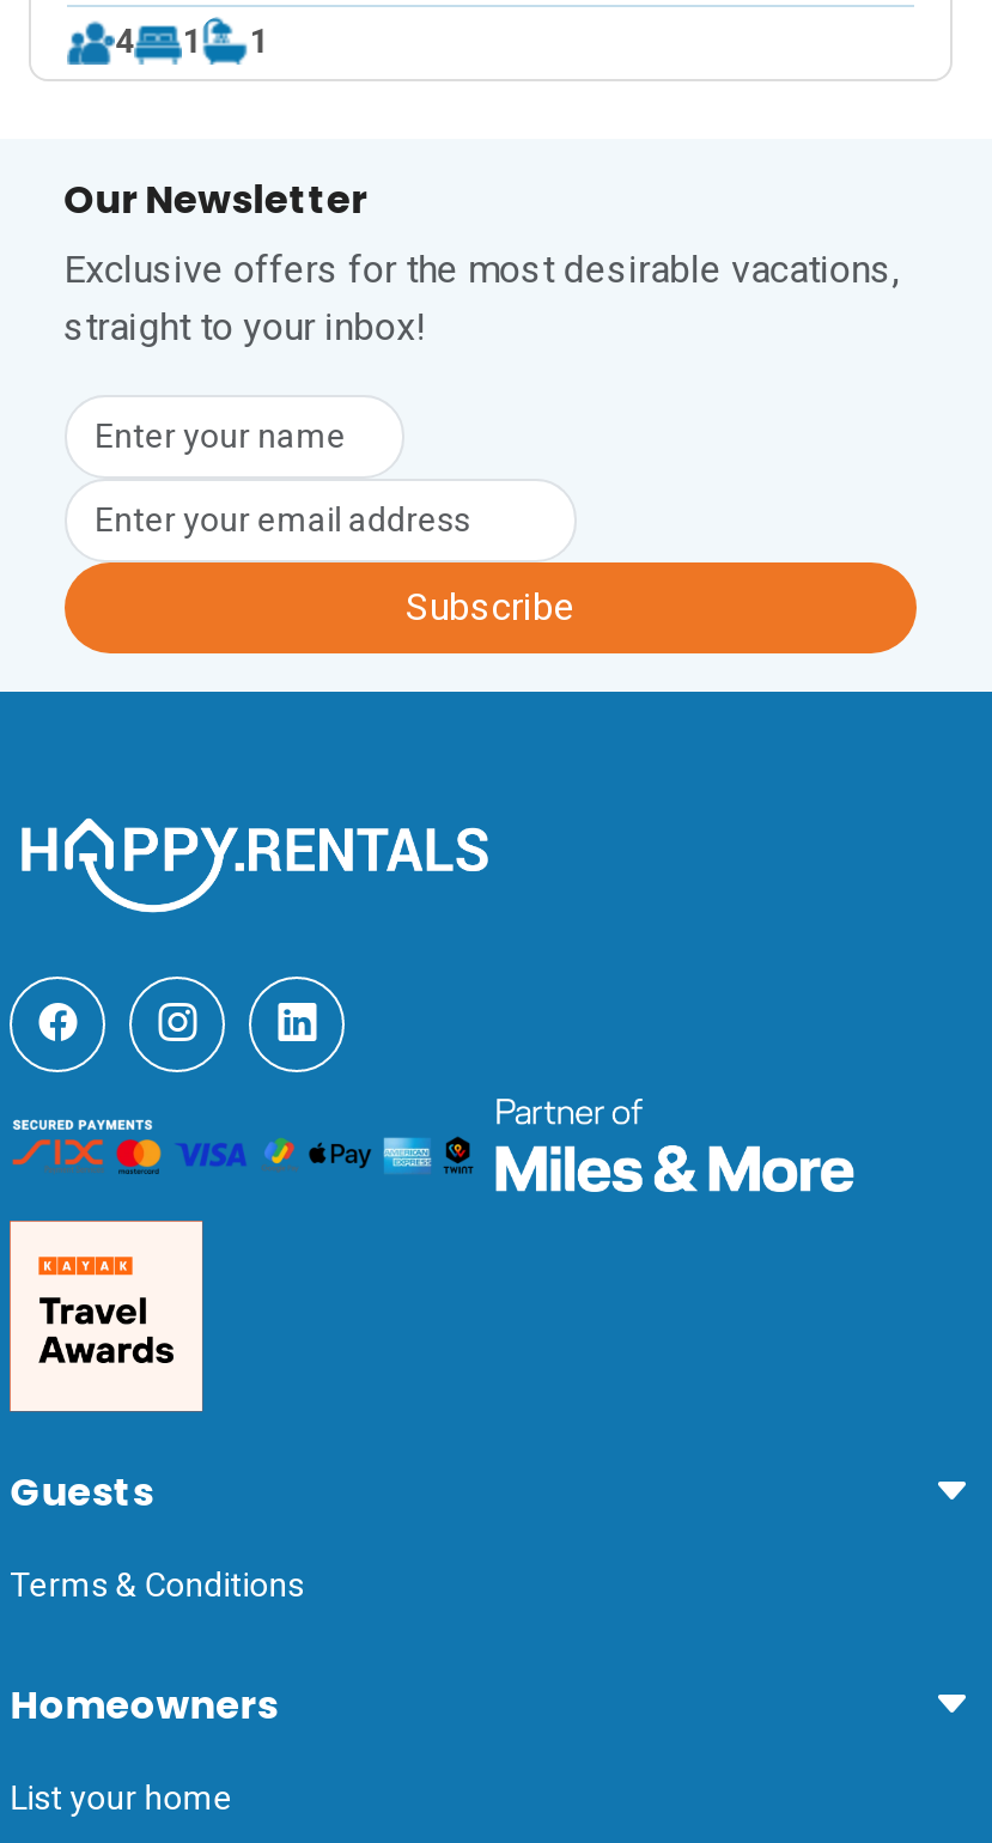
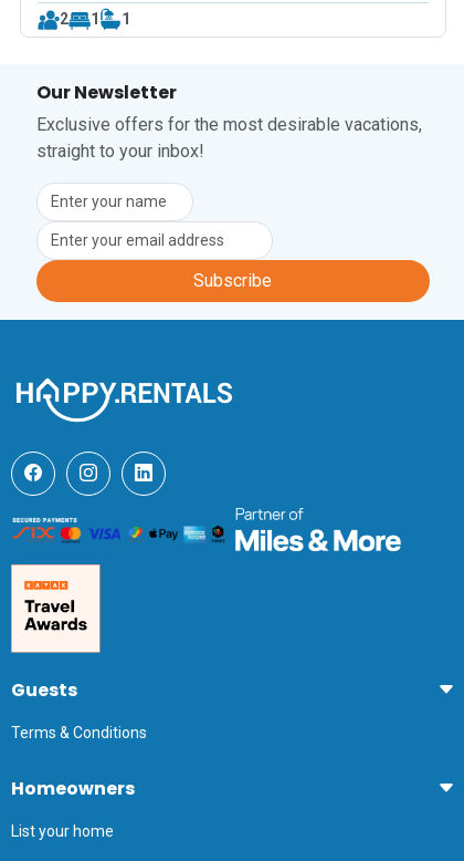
[115,21,269,59] 4 1 1 -> [60,10,131,27] 2 1 1

